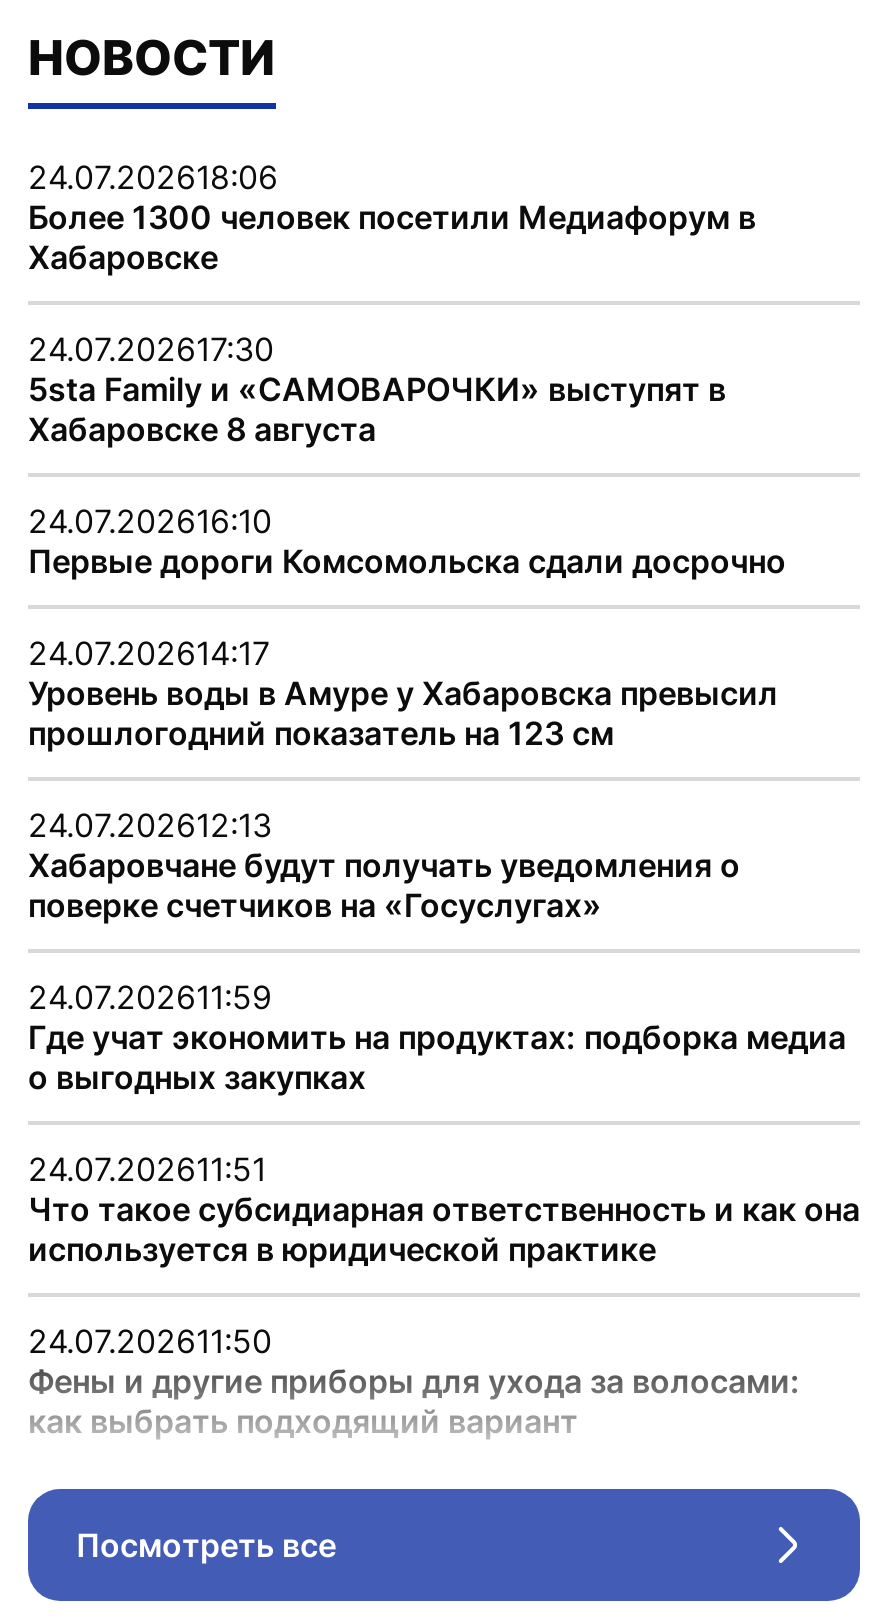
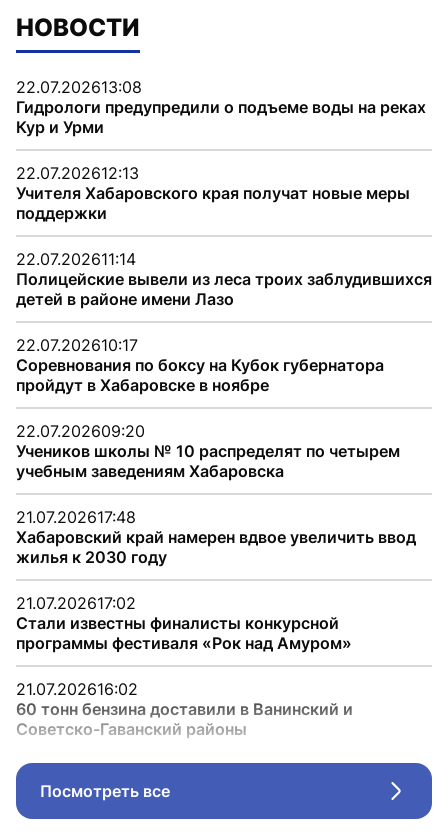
[28,157,756,277] 24.07.202618:06 | Более 1300 человек посетили Медиафорум в | Хабаровске -> [16,77,426,137] 22.07.202613:08 | Гидрологи предупредили о подъеме воды на реках | Кур и Урми
[28,329,726,449] 24.07.202617:30 | 5sta Family и «САМОВАРОЧКИ» выступят в | Хабаровске 8 августа -> [16,163,410,223] 22.07.202612:13 | Учителя Хабаровского края получат новые меры | поддержки
[28,501,786,581] 24.07.202616:10 | Первые дороги Комсомольска сдали досрочно -> [16,249,432,309] 22.07.202611:14 | Полицейские вывели из леса троих заблудившихся | детей в районе имени Лазо
[28,633,778,753] 24.07.202614:17 | Уровень воды в Амуре у Хабаровска превысил | прошлогодний показатель на 123 см -> [16,335,384,395] 22.07.202610:17 | Соревнования по боксу на Кубок губернатора | пройдут в Хабаровске в ноябре
[28,805,740,925] 24.07.202612:13 | Хабаровчане будут получать уведомления о | поверке счетчиков на «Госуслугах» -> [16,421,400,481] 22.07.202609:20 | Учеников школы № 10 распределят по четырем | учебным заведениям Хабаровска
[28,977,846,1097] 24.07.202611:59 | Где учат экономить на продуктах: подборка медиа | о выгодных закупках -> [16,507,416,567] 21.07.202617:48 | Хабаровский край намерен вдвое увеличить ввод | жилья к 2030 году
[28,1149,860,1269] 24.07.202611:51 | Что такое субсидиарная ответственность и как она | используется в юридической практике -> [16,593,352,653] 21.07.202617:02 | Стали известны финалисты конкурсной | программы фестиваля «Рок над Амуром»
[28,1321,800,1441] 24.07.202611:50 | Фены и другие приборы для ухода за волосами: | как выбрать подходящий вариант -> [16,679,353,739] 21.07.202616:02 | 60 тонн бензина доставили в Ванинский и | Советско-Гаванский районы

